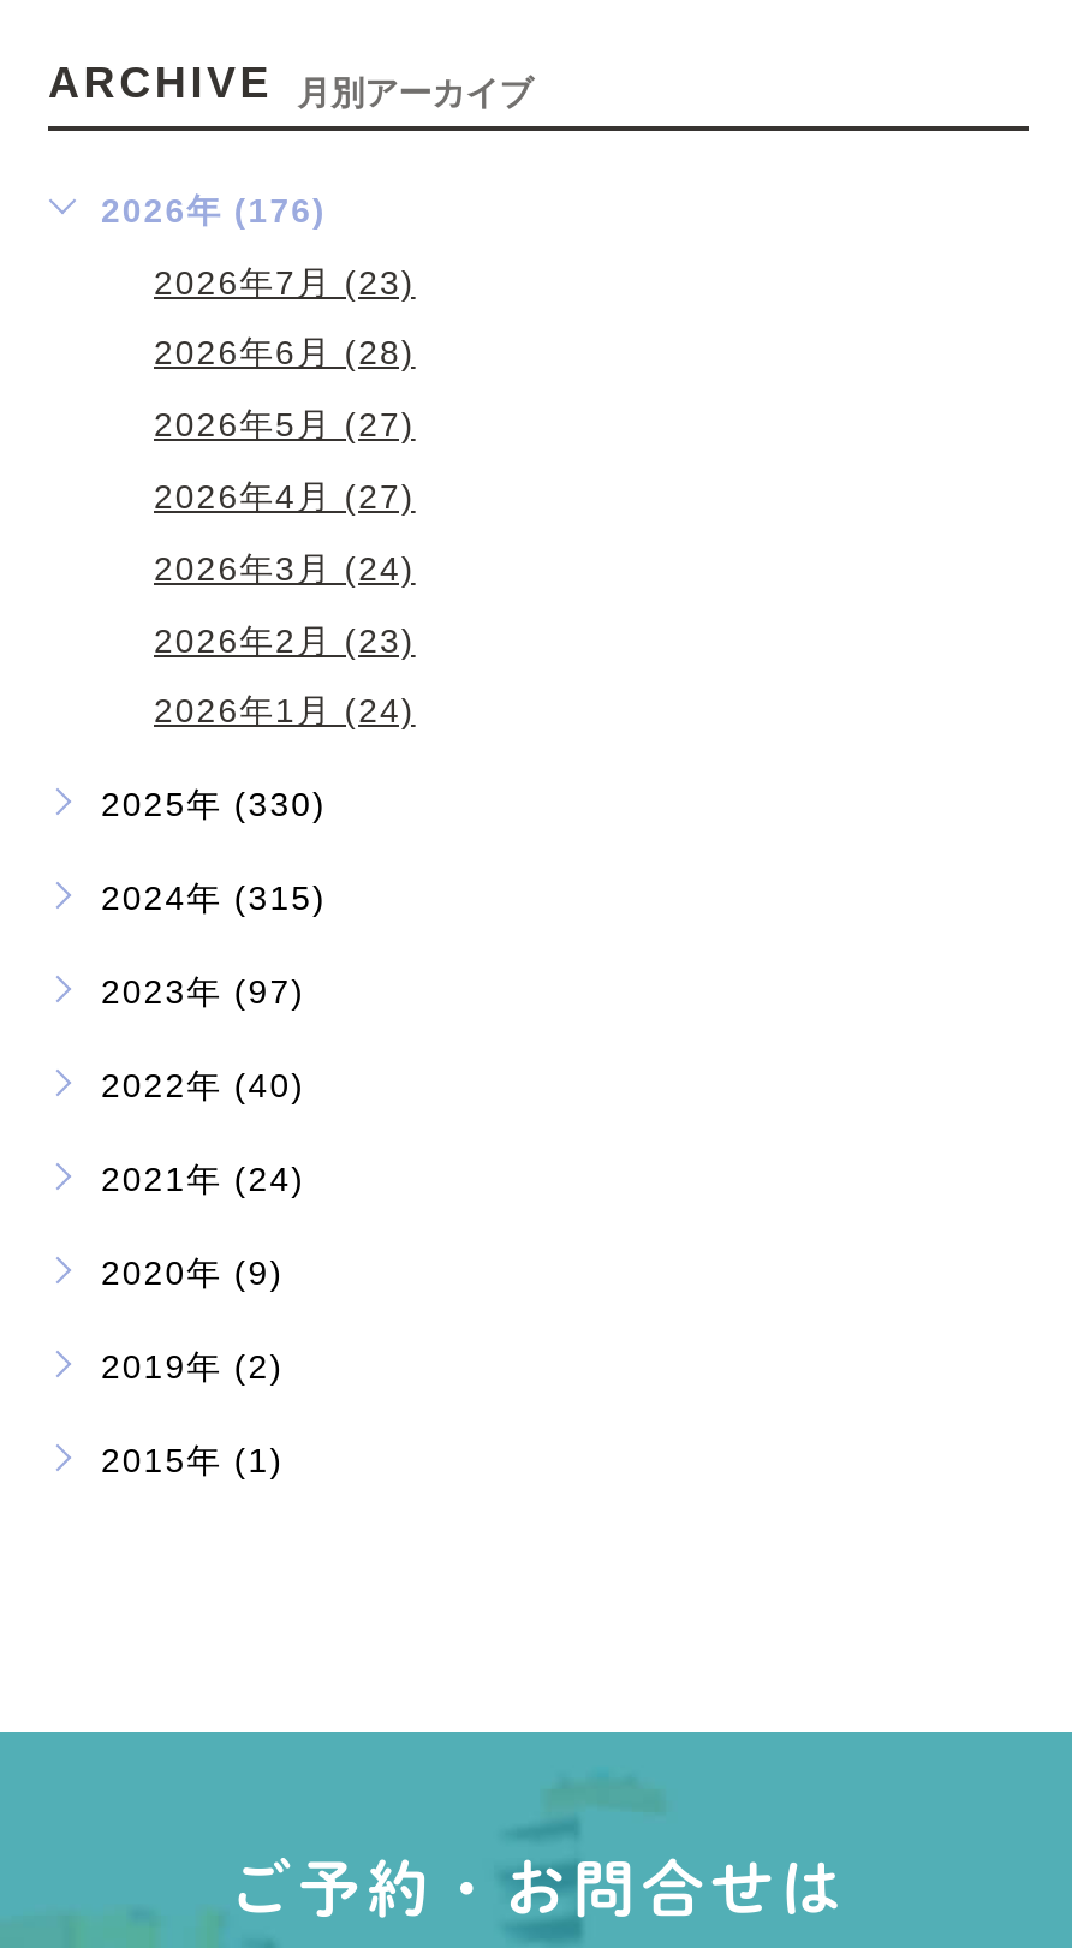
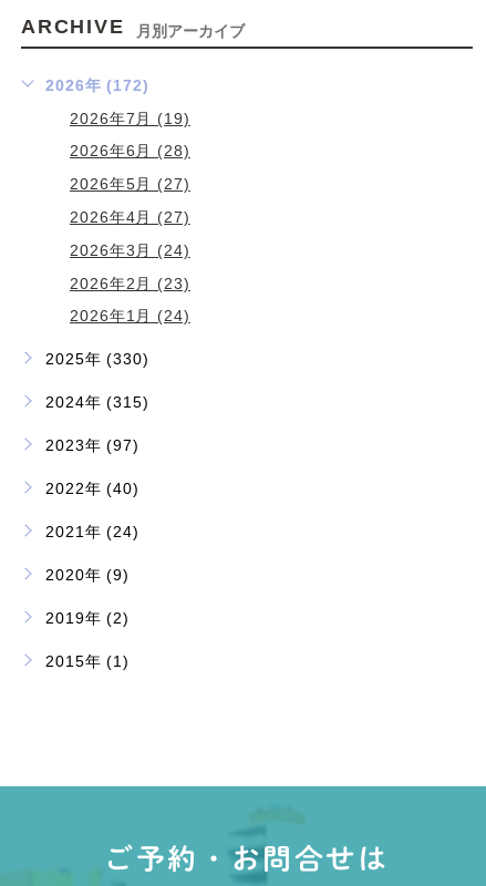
[101,190,327,229] 2026年 (176) -> [45,76,149,94] 2026年 (172)
[154,262,415,300] 2026年7月 (23) -> [70,109,190,127] 2026年7月 (19)

